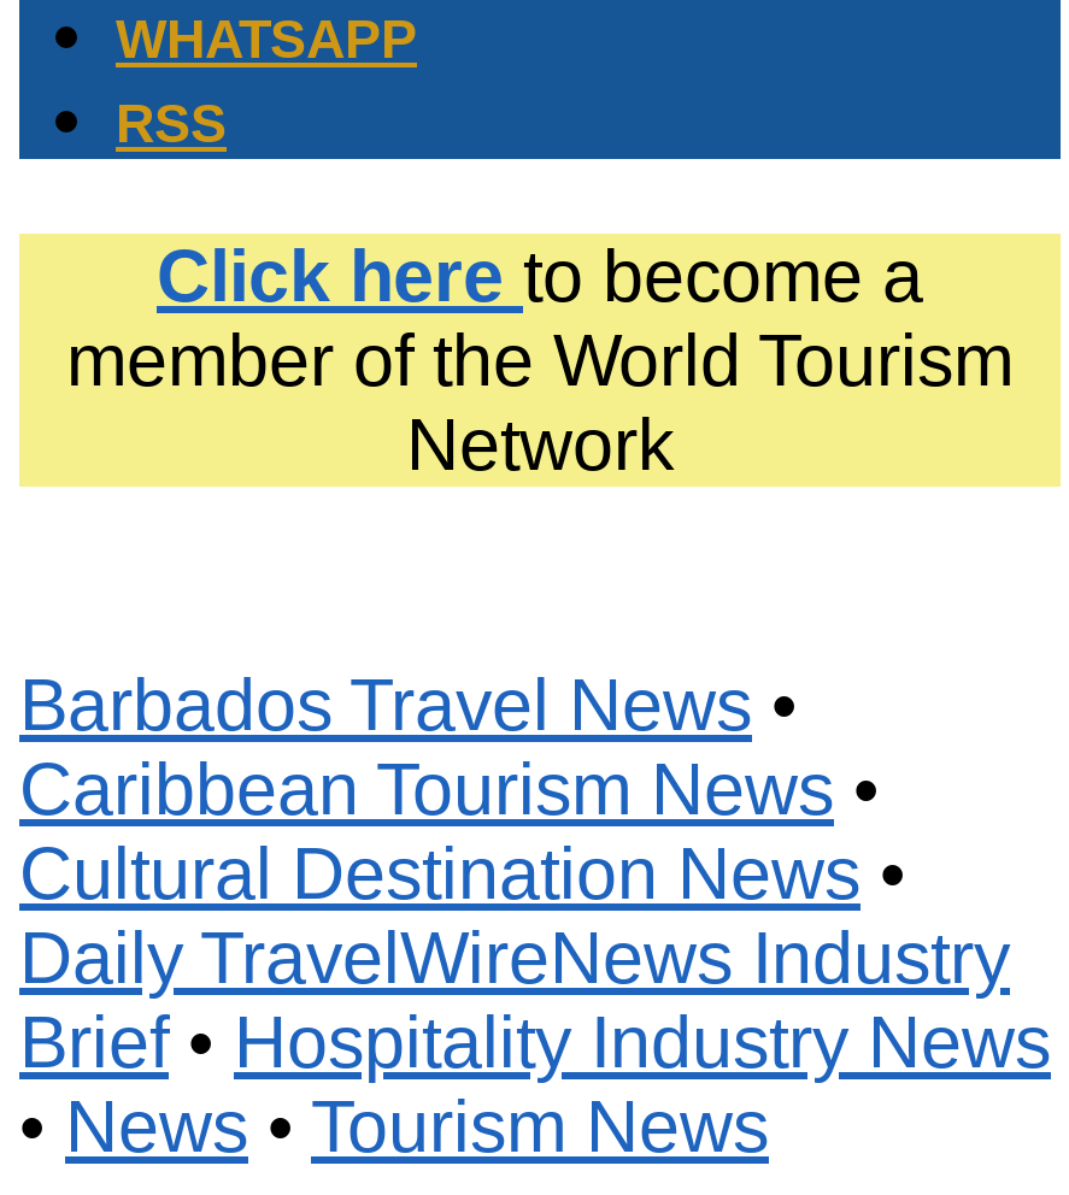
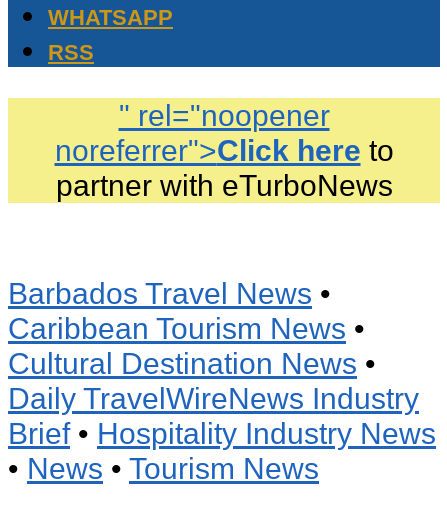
[66,233,1014,484] Click here to become a | member of the World Tourism | Network -> [54,98,393,202] " rel="noopener | noreferrer">Click here to | partner with eTurboNews

